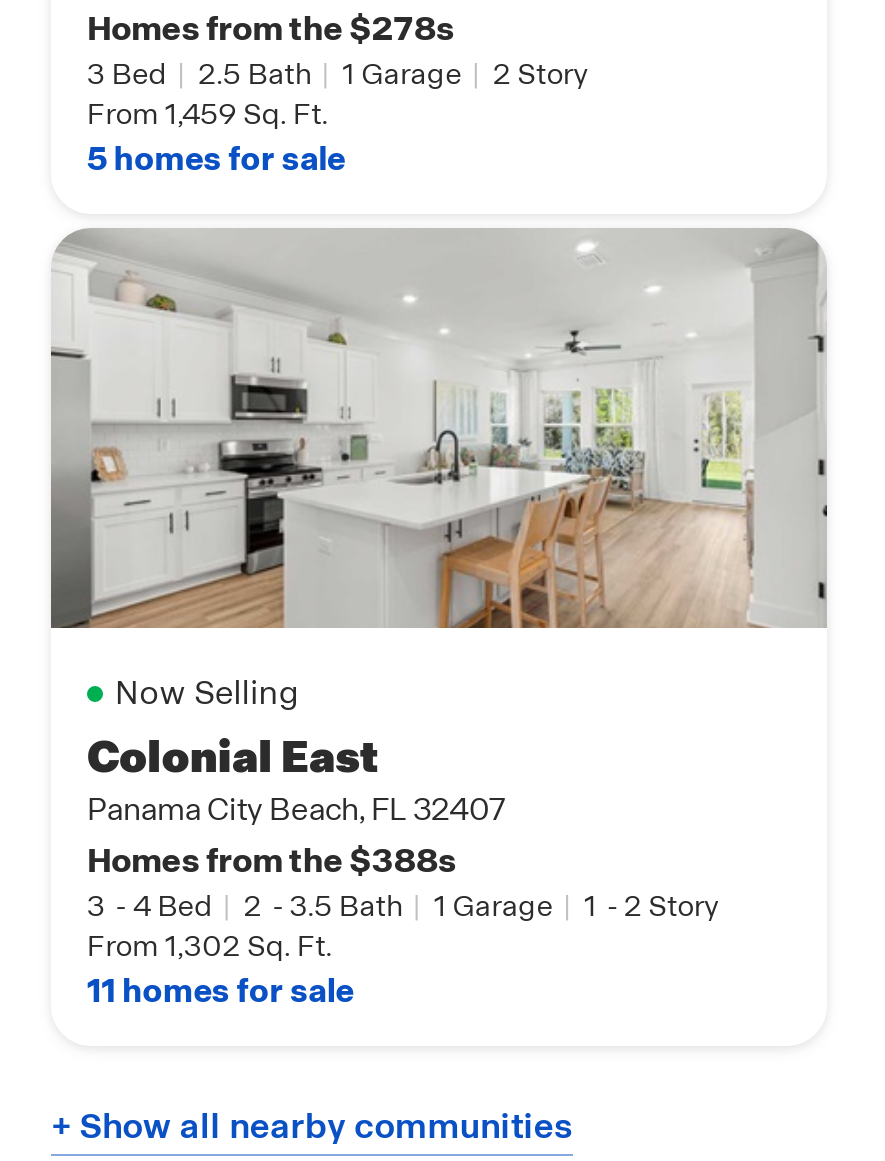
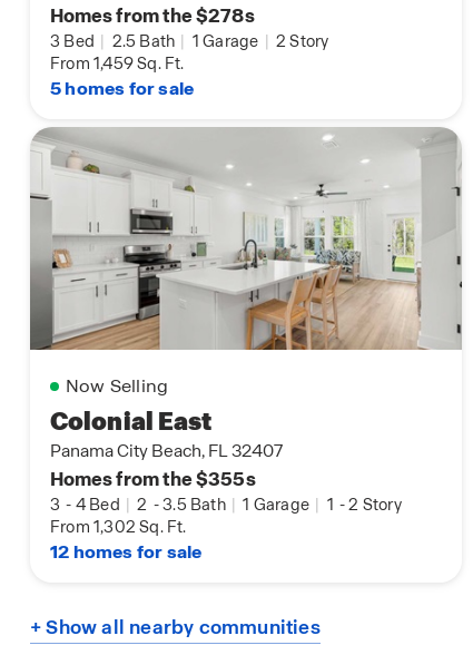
[87,837,456,881] Homes from the $388s -> [50,466,256,491] Homes from the $355s
[87,969,354,1011] 11 homes for sale -> [50,540,202,563] 12 homes for sale

